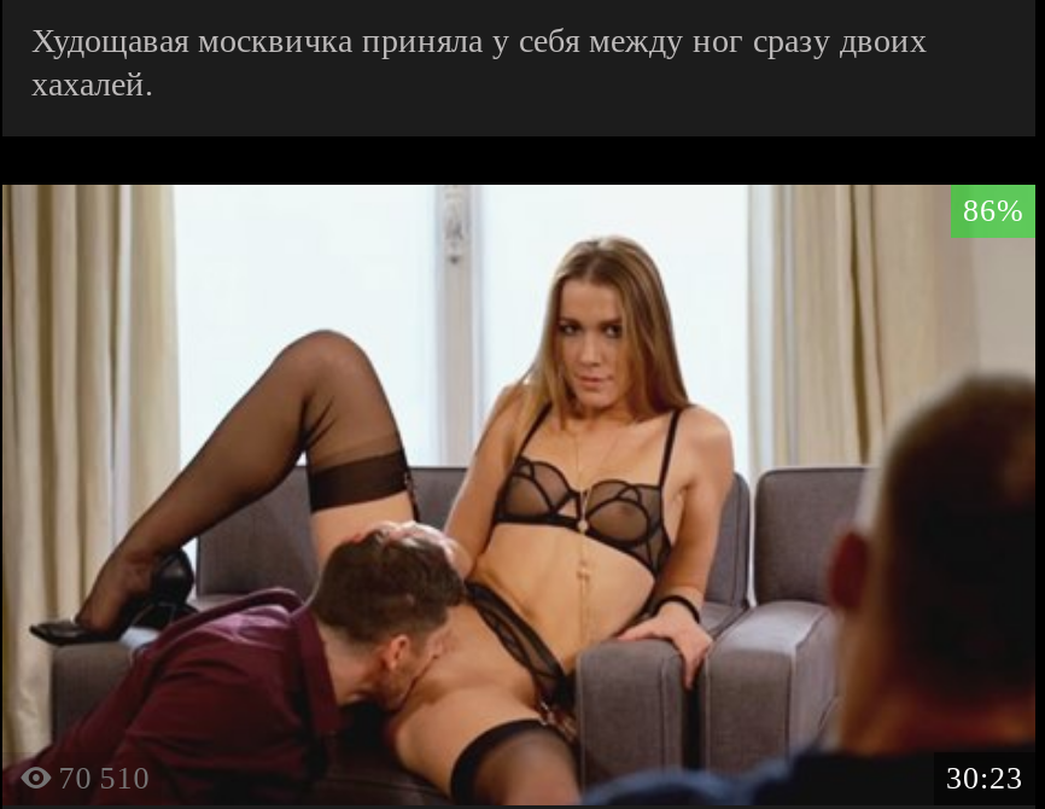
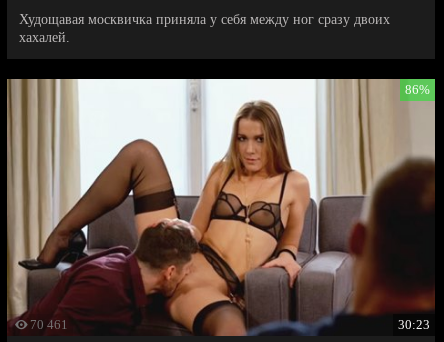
[58,759,150,795] 70 510 -> [30,317,68,332] 70 461

